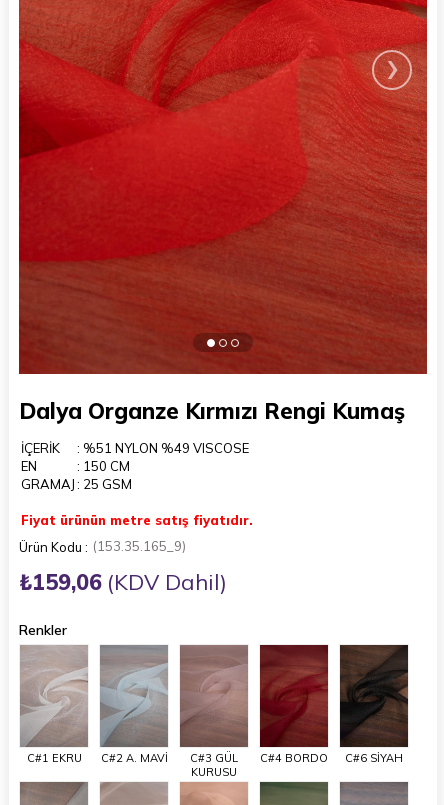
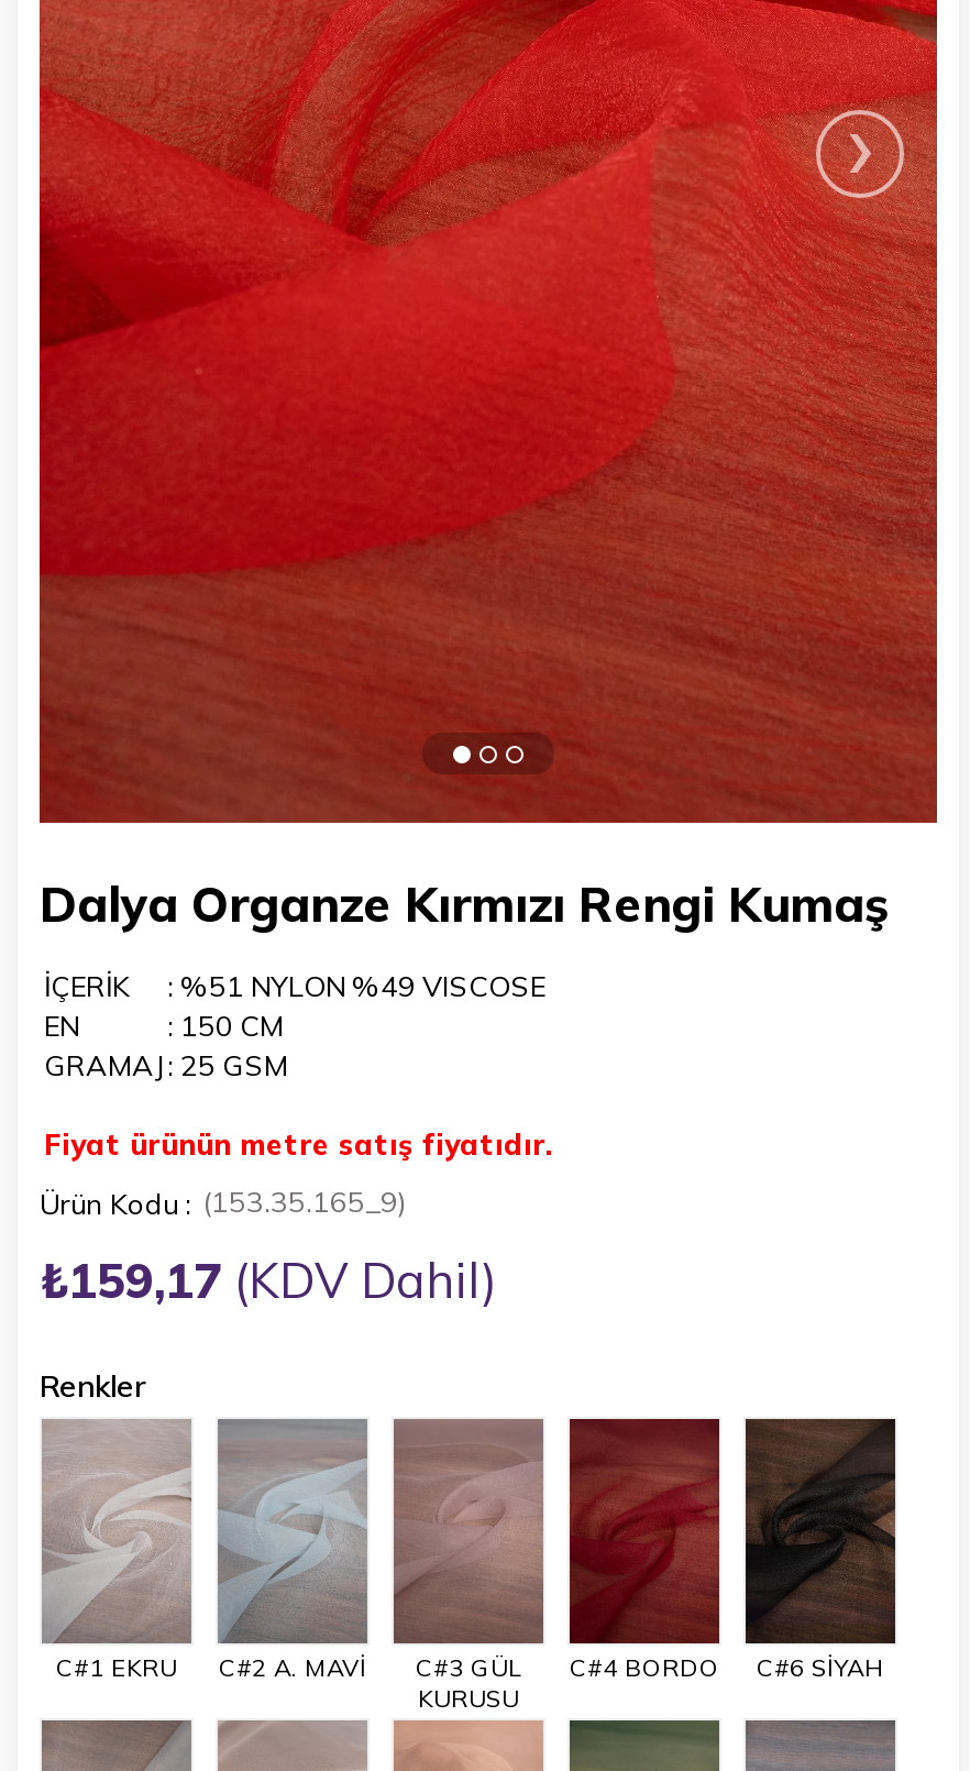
[19,568,227,596] ₺159,06 (KDV Dahil) -> [40,1250,497,1311] ₺159,17 (KDV Dahil)

